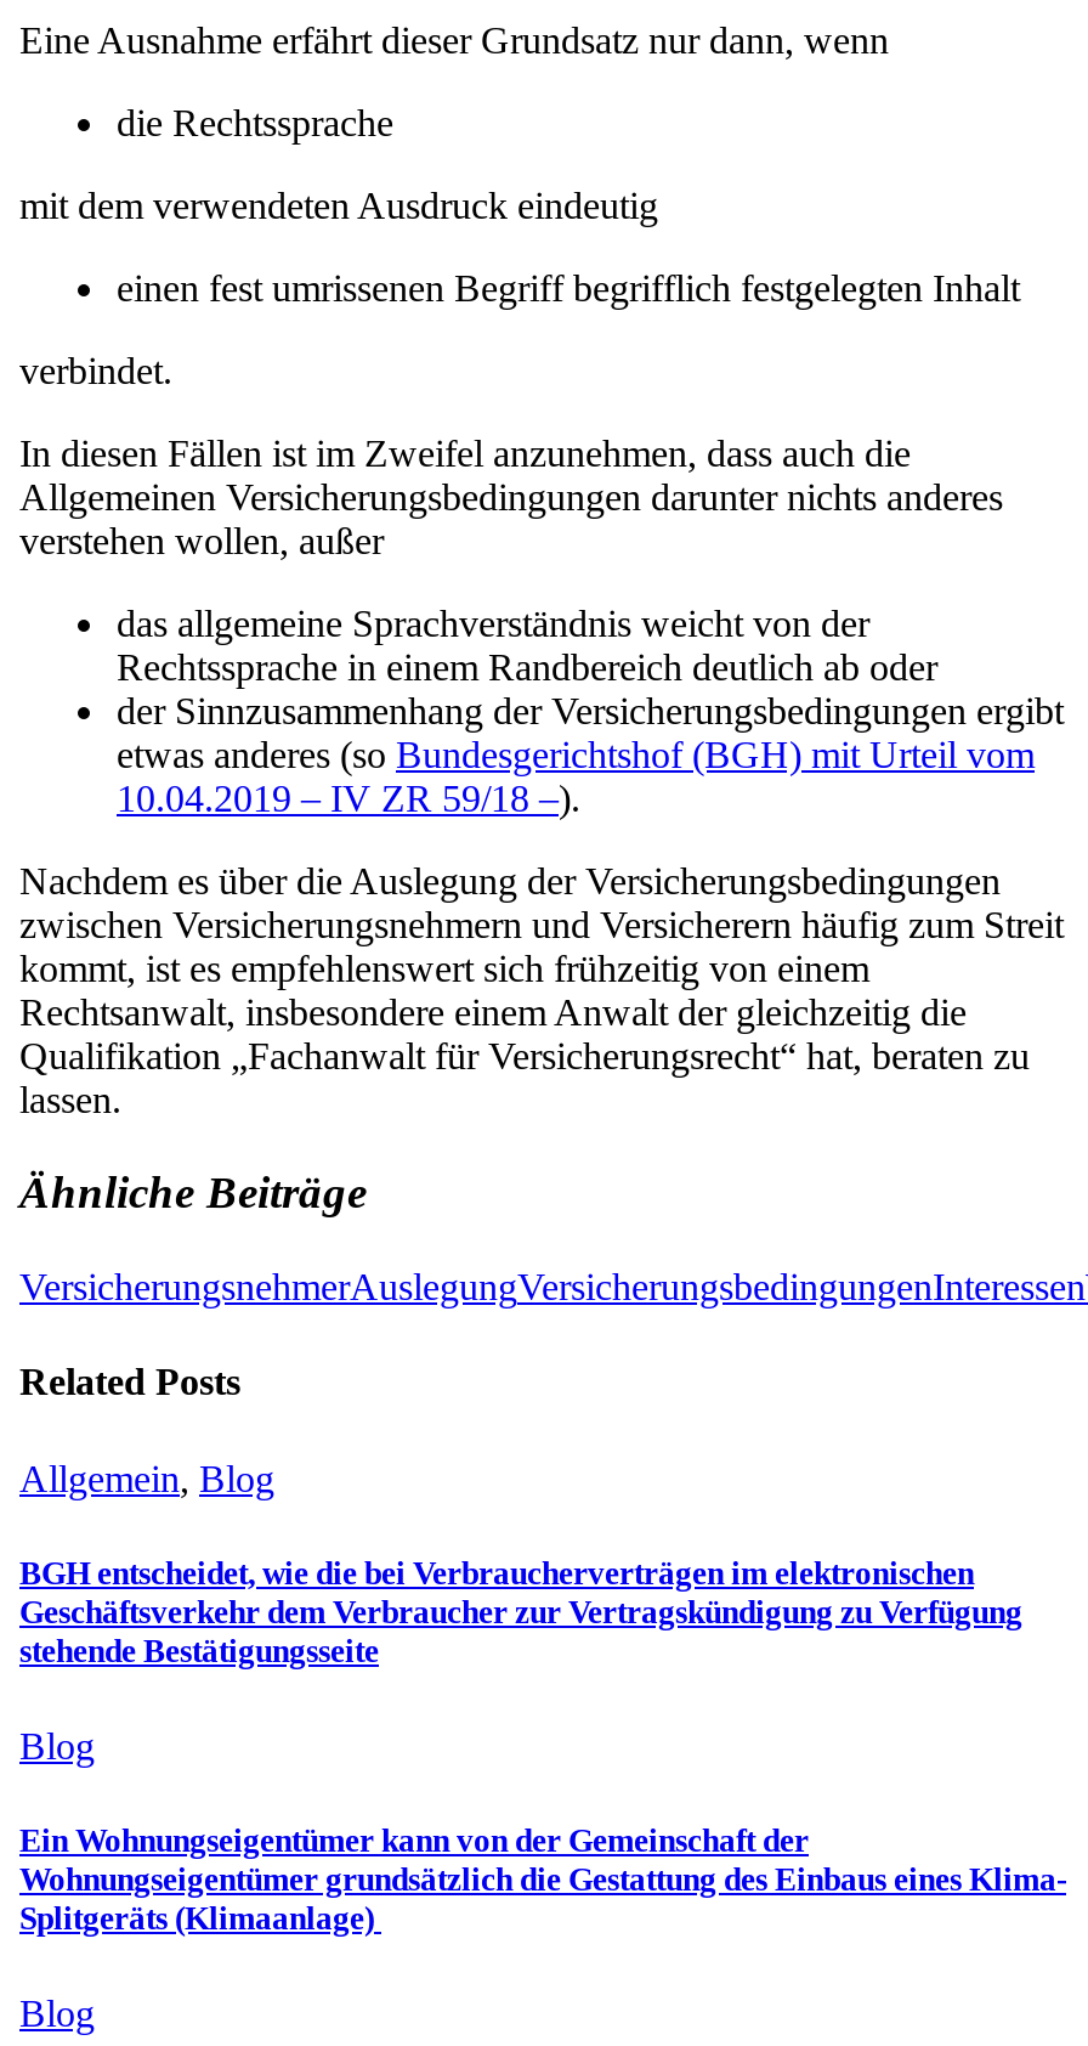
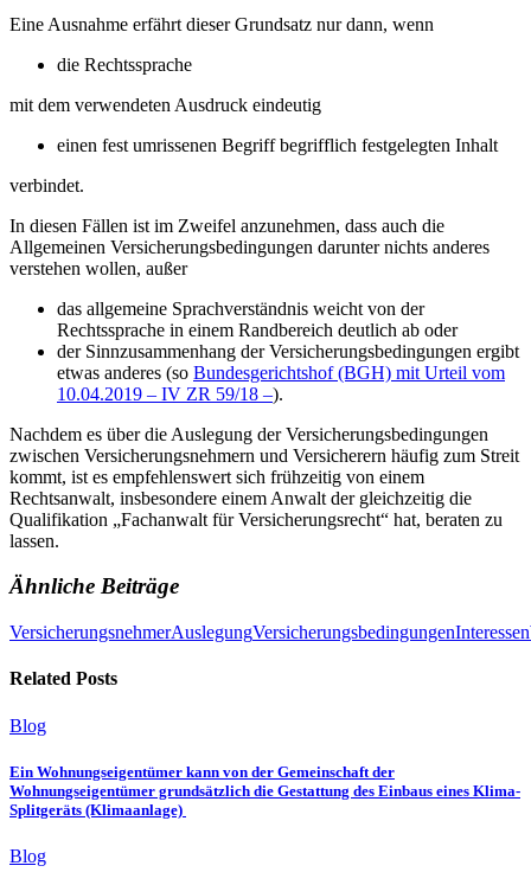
[19,1457,1022,1669] Allgemein, Blog | BGH entscheidet, wie die bei Verbraucherverträgen im elektronischen | Geschäftsverkehr dem Verbraucher zur Vertragskündigung zu Verfügung | stehende Bestätigungsseite -> none

